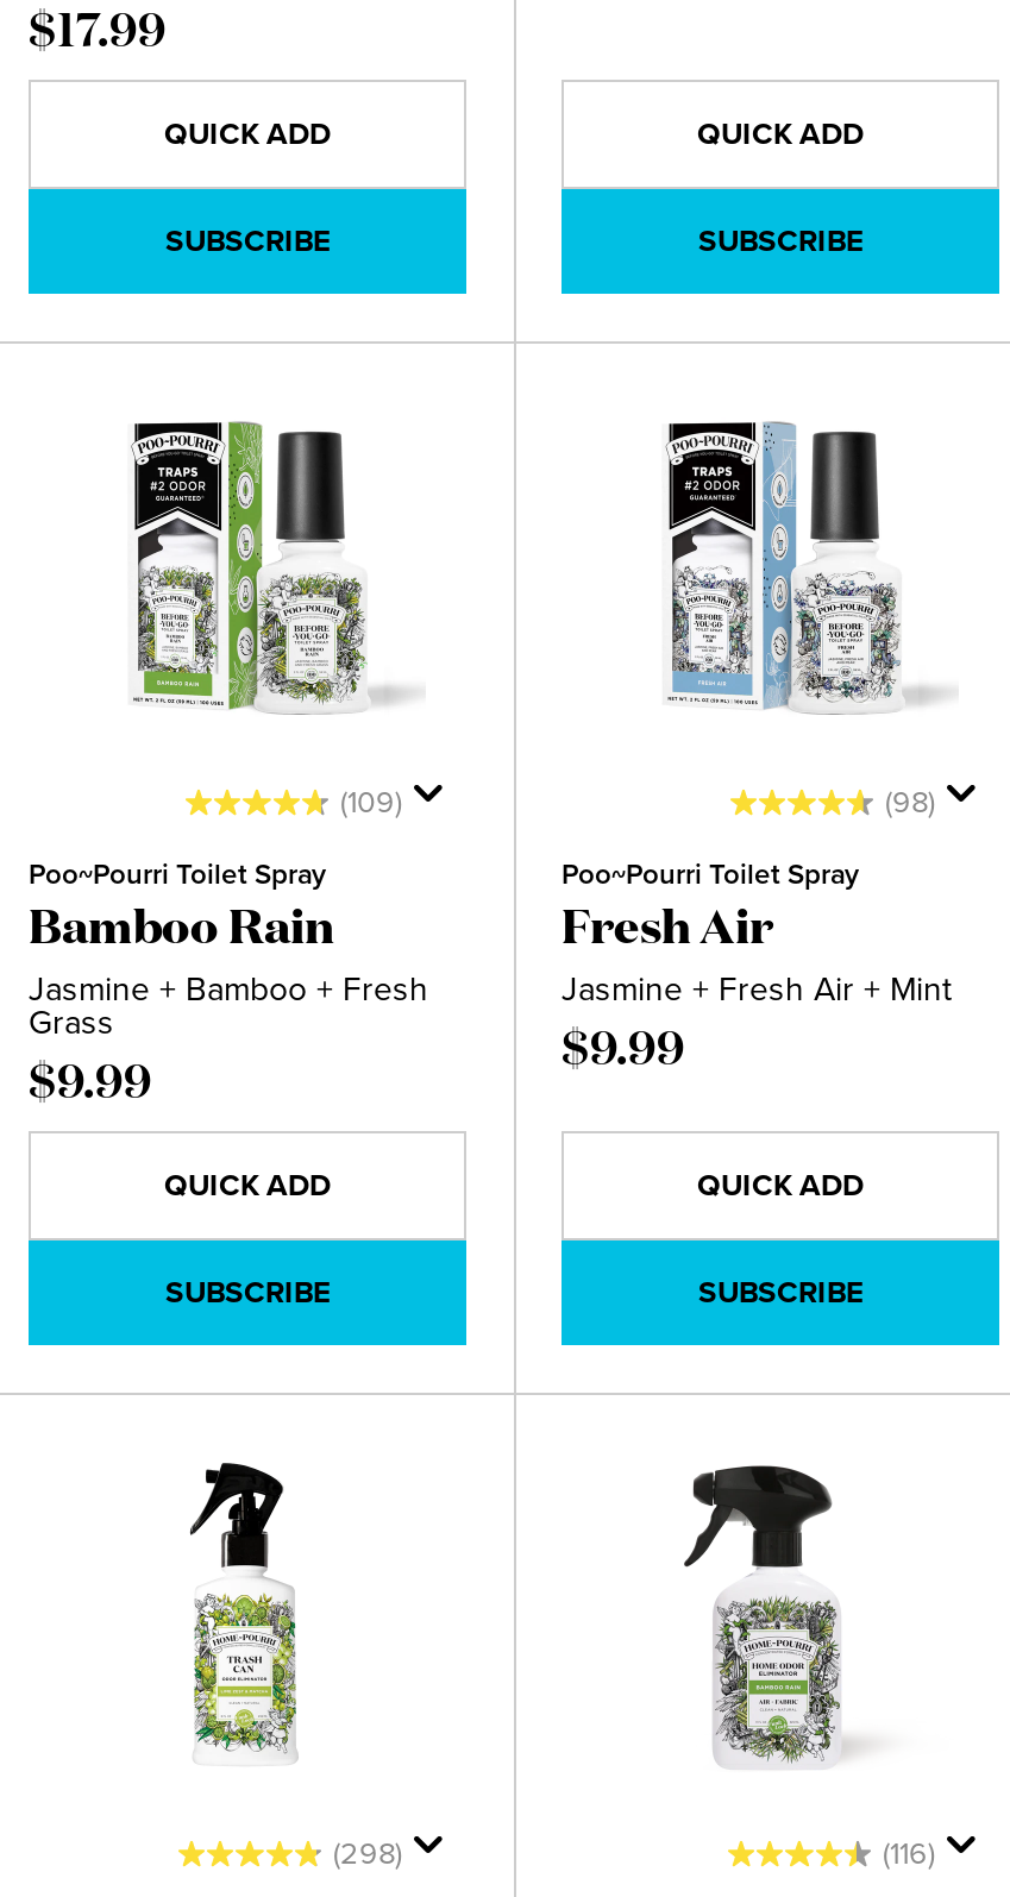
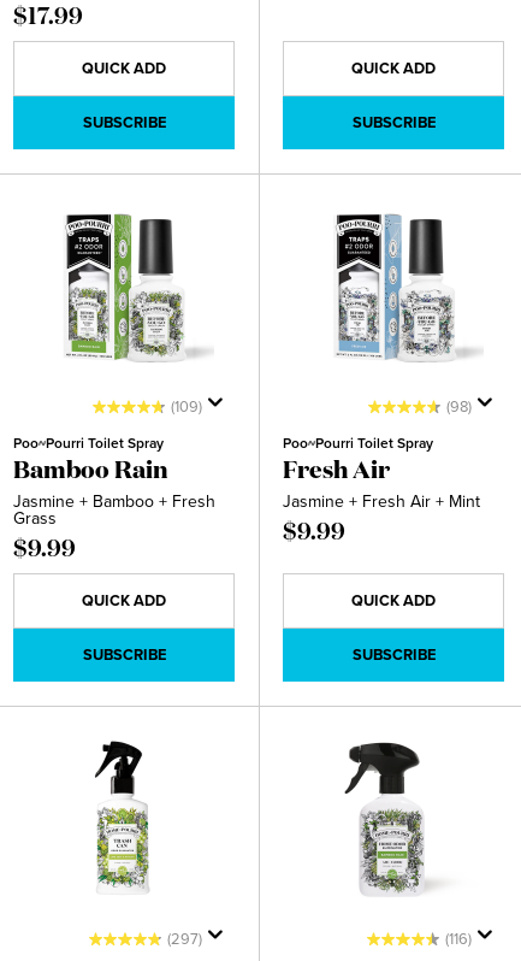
[333,1829,402,1872] (298) -> [167,927,202,948] (297)

